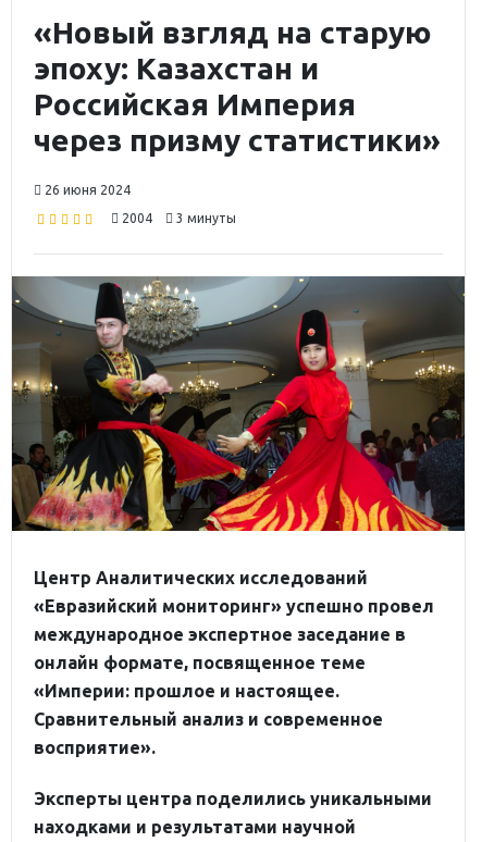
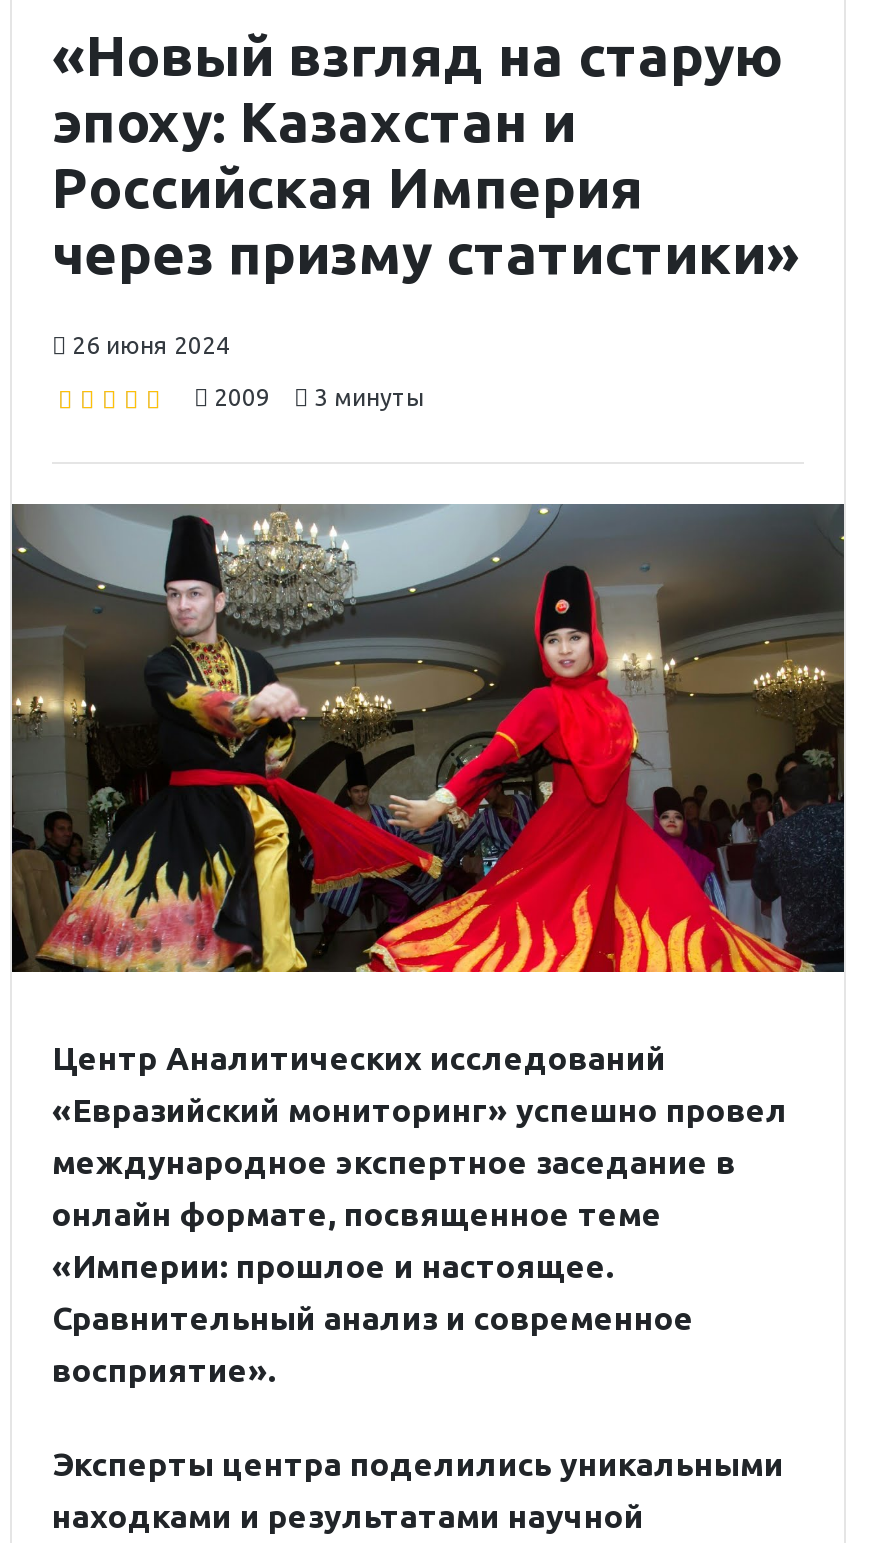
[119,211,152,225] 2004 -> [208,384,270,410] 2009

